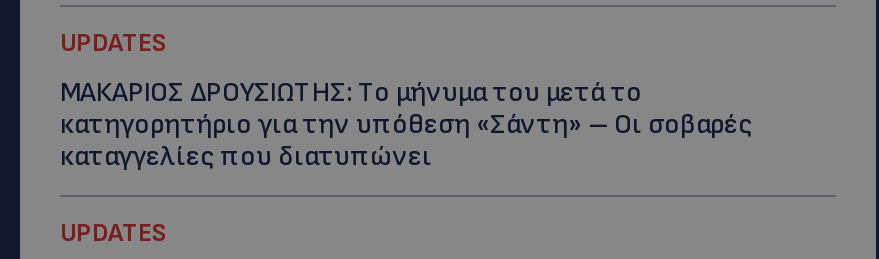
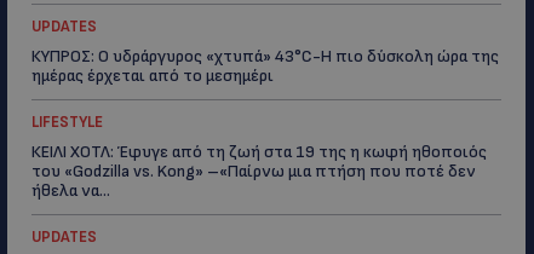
[60,75,752,173] ΜΑΚΑΡΙΟΣ ΔΡΟΥΣΙΩΤΗΣ: Το μήνυμα του μετά το | κατηγορητήριο για την υπόθεση «Σάντη» – Οι σοβαρές | καταγγελίες που διατυπώνει -> [31,46,499,201] ΚΥΠΡΟΣ: Ο υδράργυρος «χτυπά» 43°C-Η πιο δύσκολη ώρα της | ημέρας έρχεται από το μεσημέρι | LIFESTYLE | ΚΕΙΛΙ ΧΟΤΛ: Έφυγε από τη ζωή στα 19 της η κωφή ηθοποιός | του «Godzilla vs. Kong» –«Παίρνω μια πτήση που ποτέ δεν | ήθελα να...

